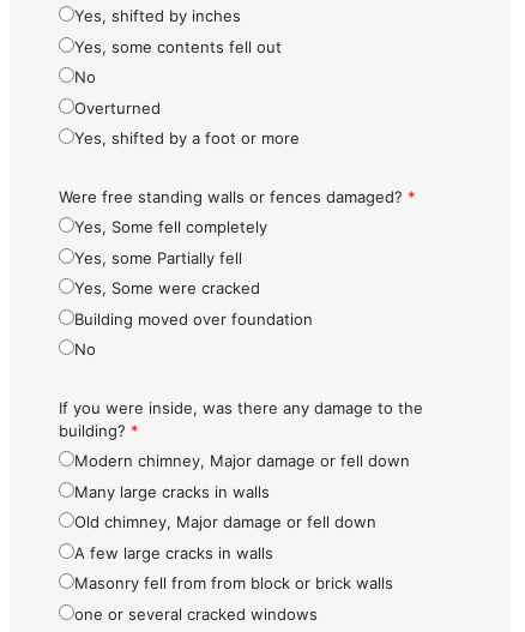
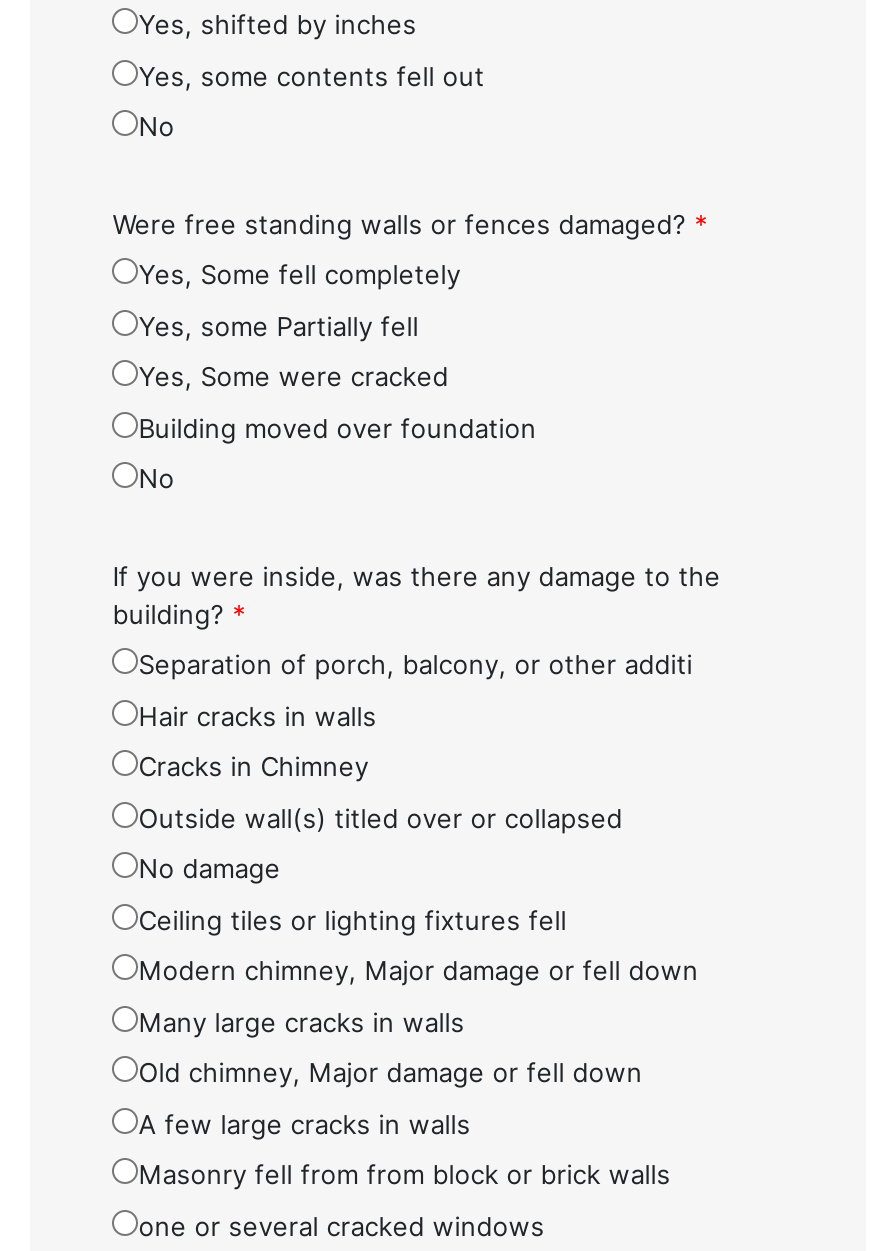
[75,98,300,148] Overturned | Yes, shifted by a foot or more -> none
moved [59,187,423,440] -> [112,208,720,630]: Were free standing walls or fences damaged? * | Yes, Some fell completely | Yes, some Partially fell | Yes, Some were cracked | Building moved over foundation | No | If you were inside, was there any damage to the | building? *
none -> [138,649,692,936] Separation of porch, balcony, or other additi | Hair cracks in walls | Cracks in Chimney | Outside wall(s) titled over or collapsed | No damage | Ceiling tiles or lighting fixtures fell

